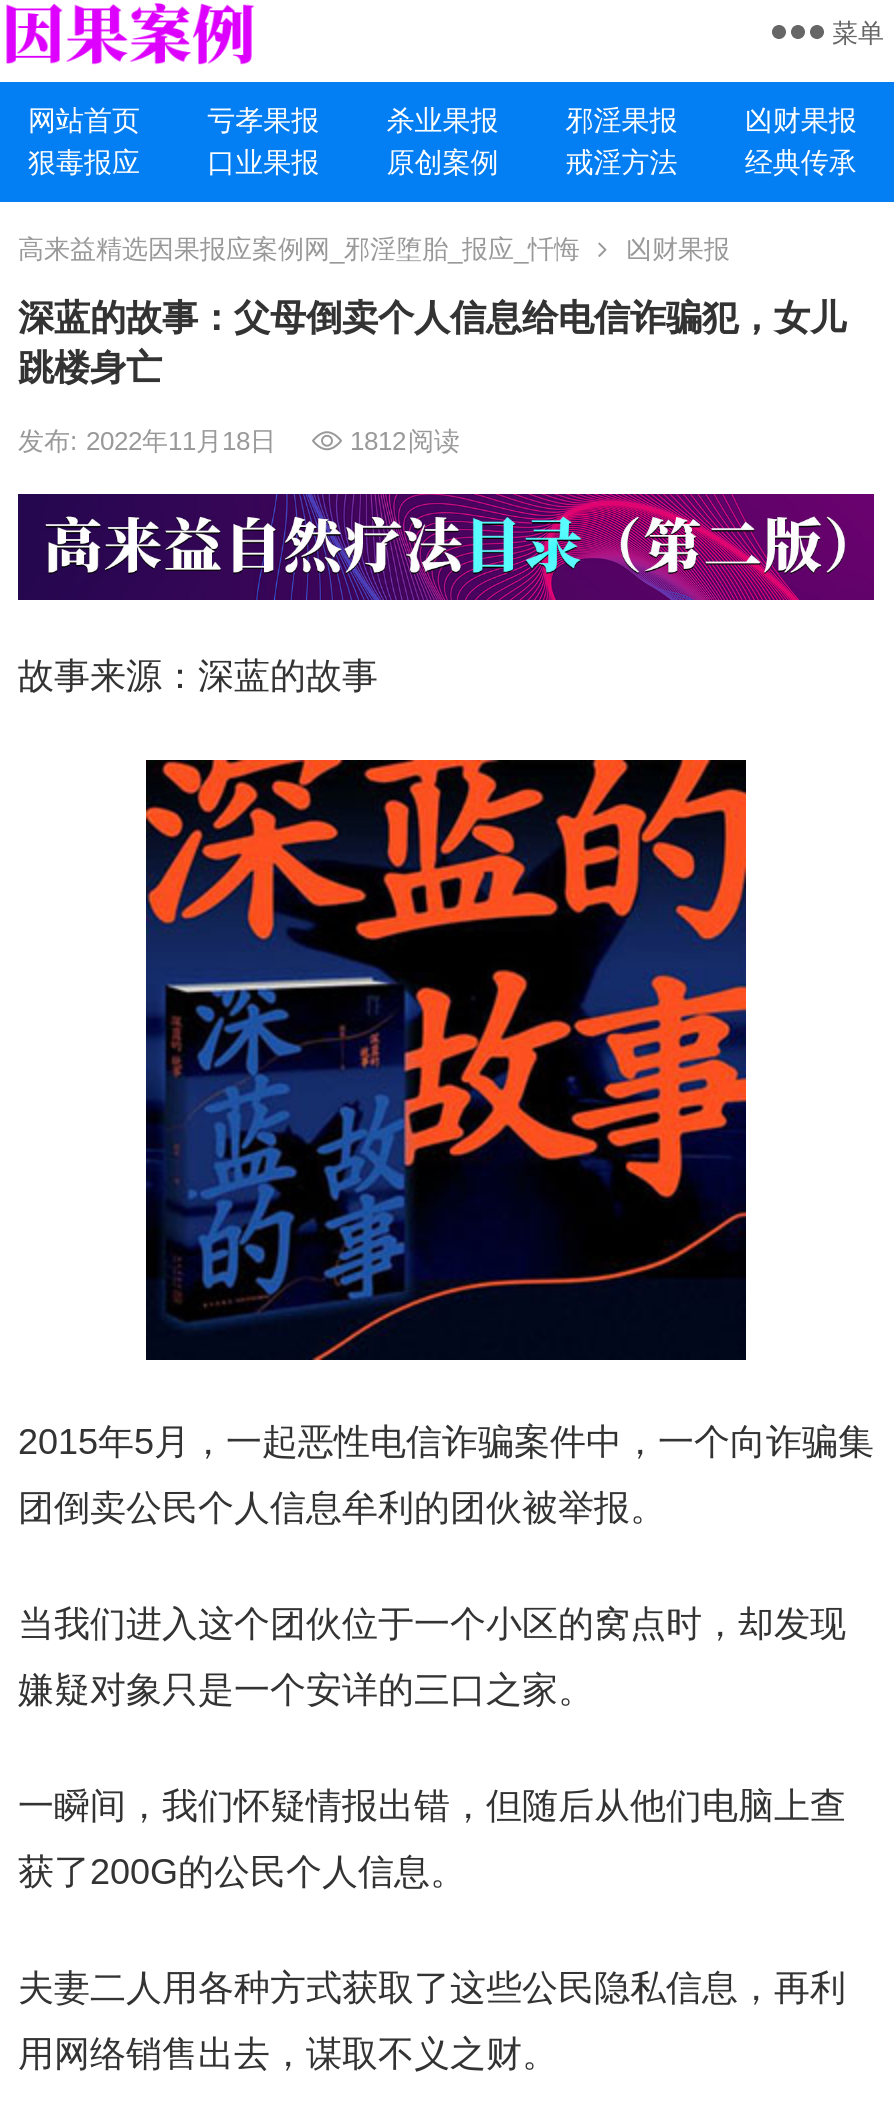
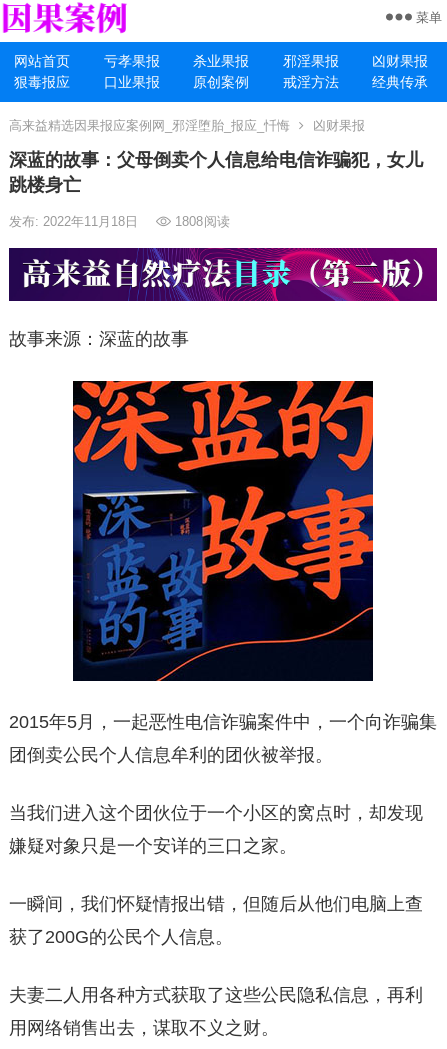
[18,426,460,456] 发布: 2022年11月18日 1812阅读 -> [9,214,230,229] 发布: 2022年11月18日 1808阅读

